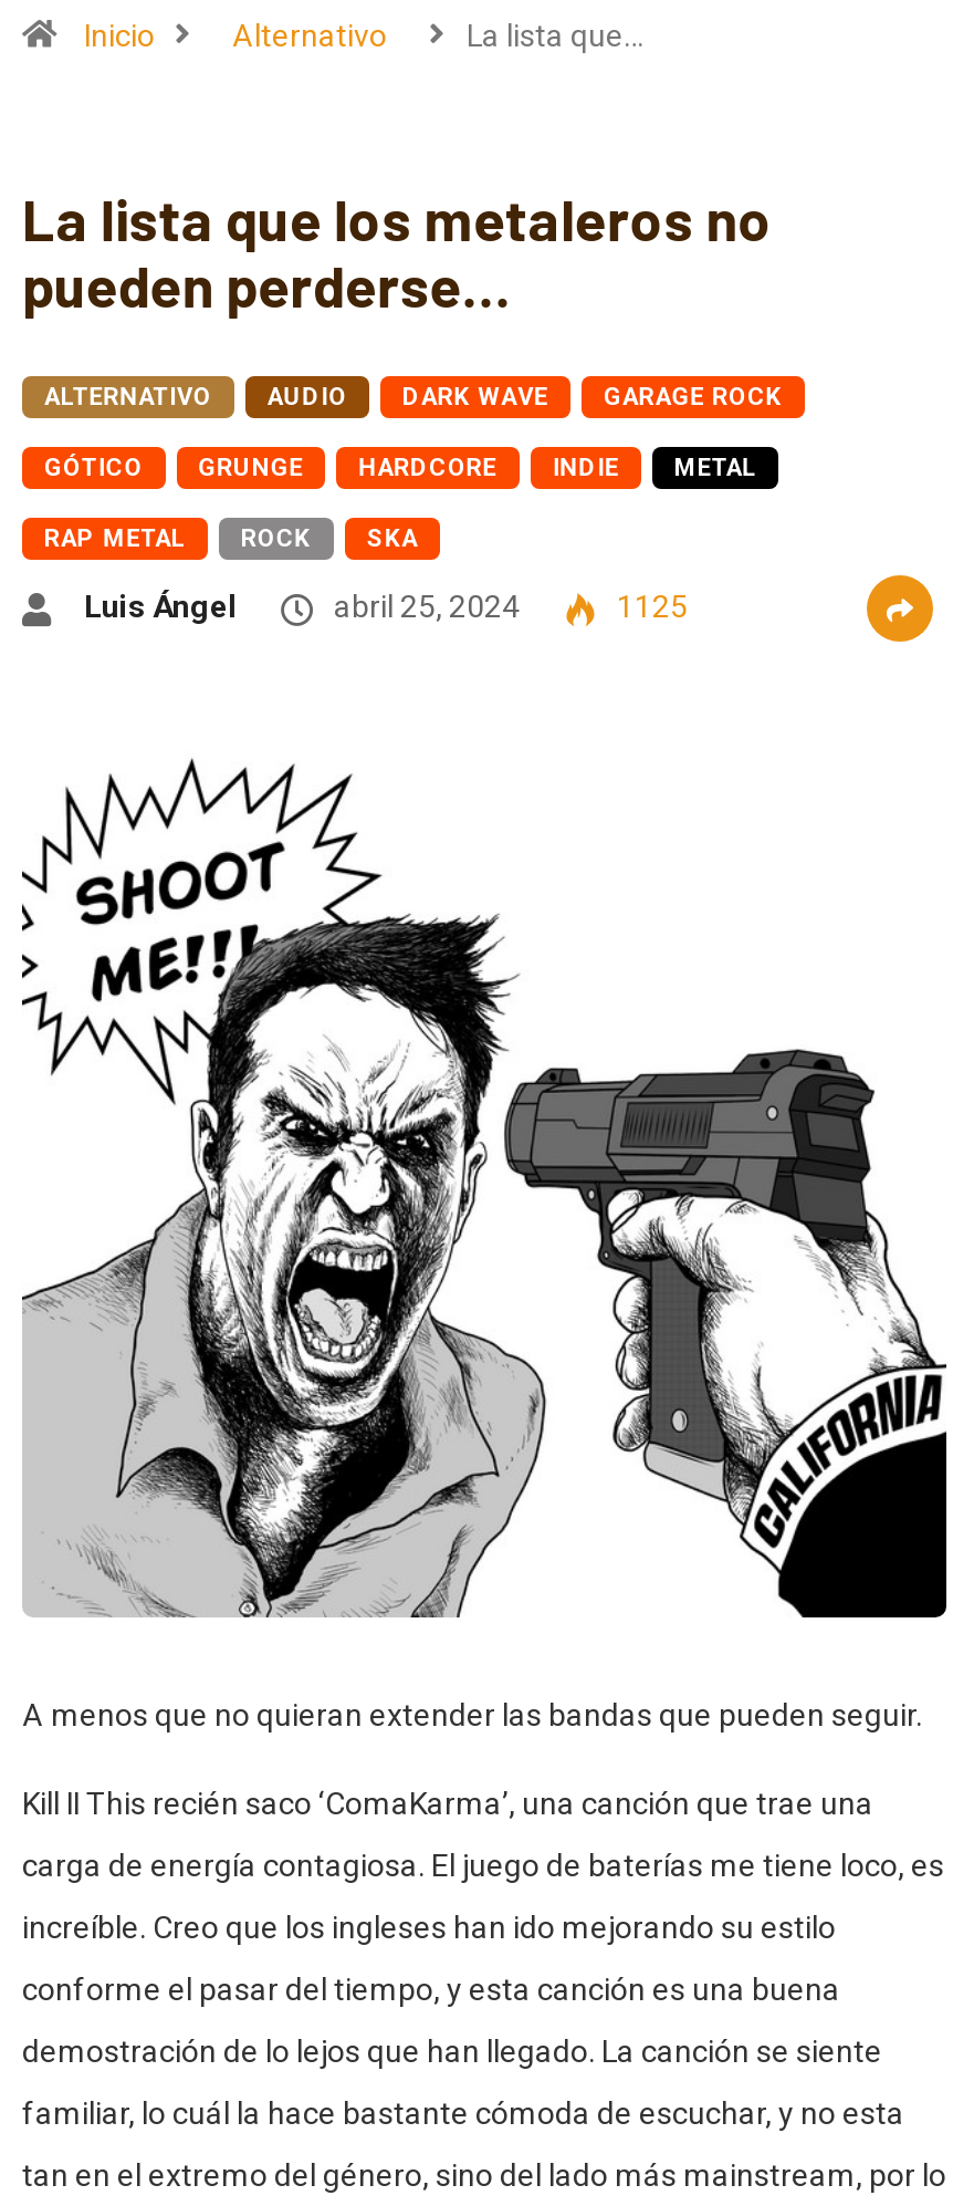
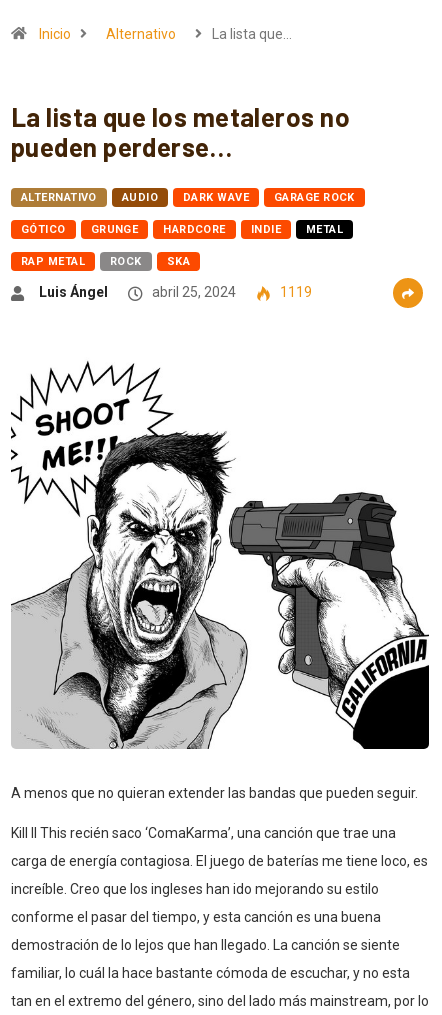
[610,589,688,624] 1125 -> [277,284,312,300] 1119

